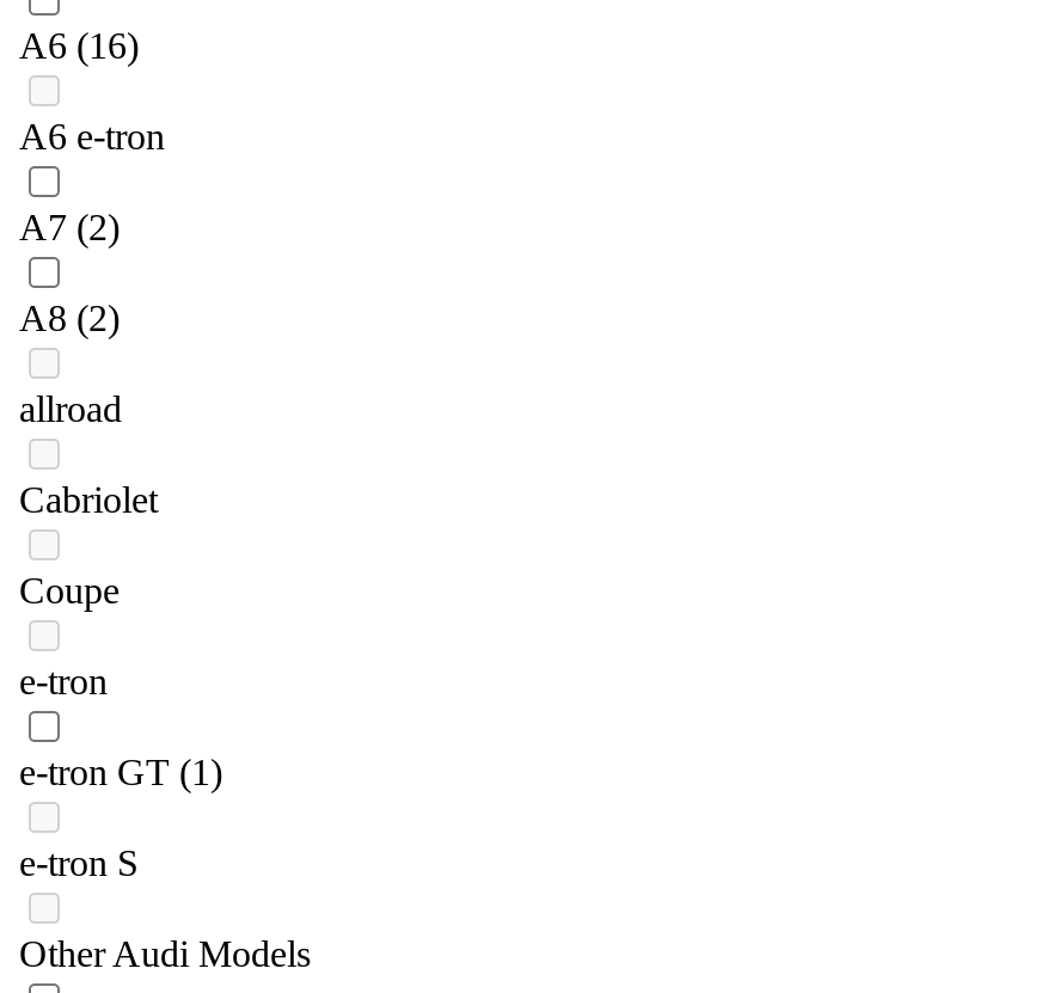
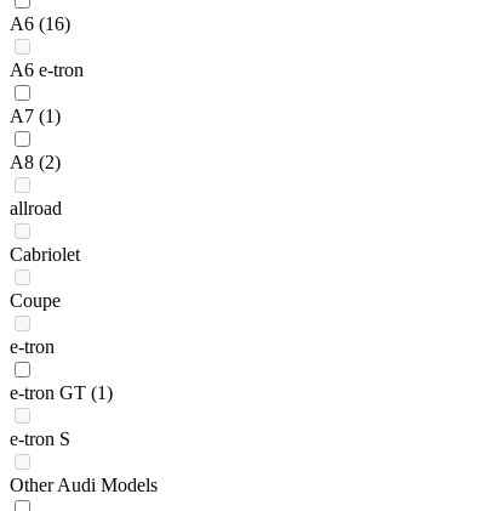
[19,208,119,248] A7 (2) -> [10,106,61,127] A7 (1)

